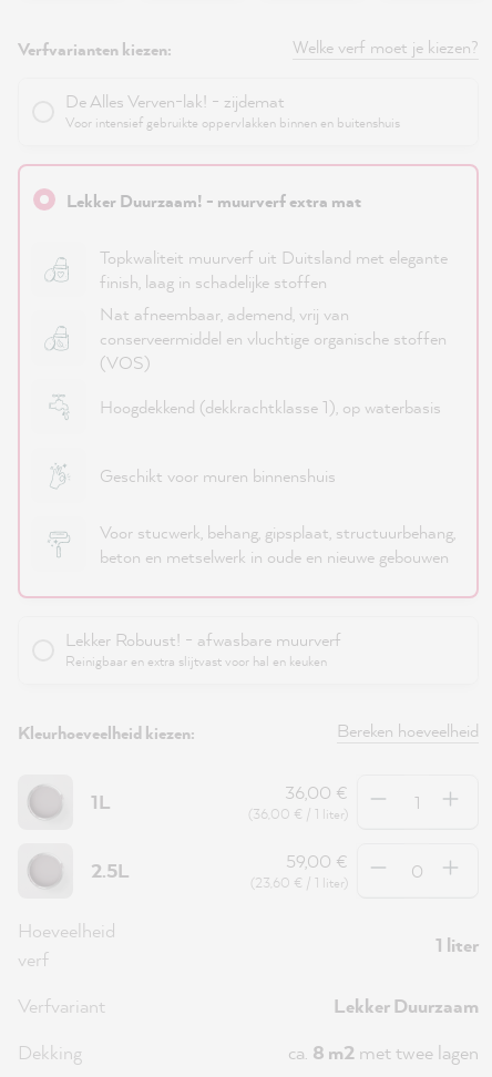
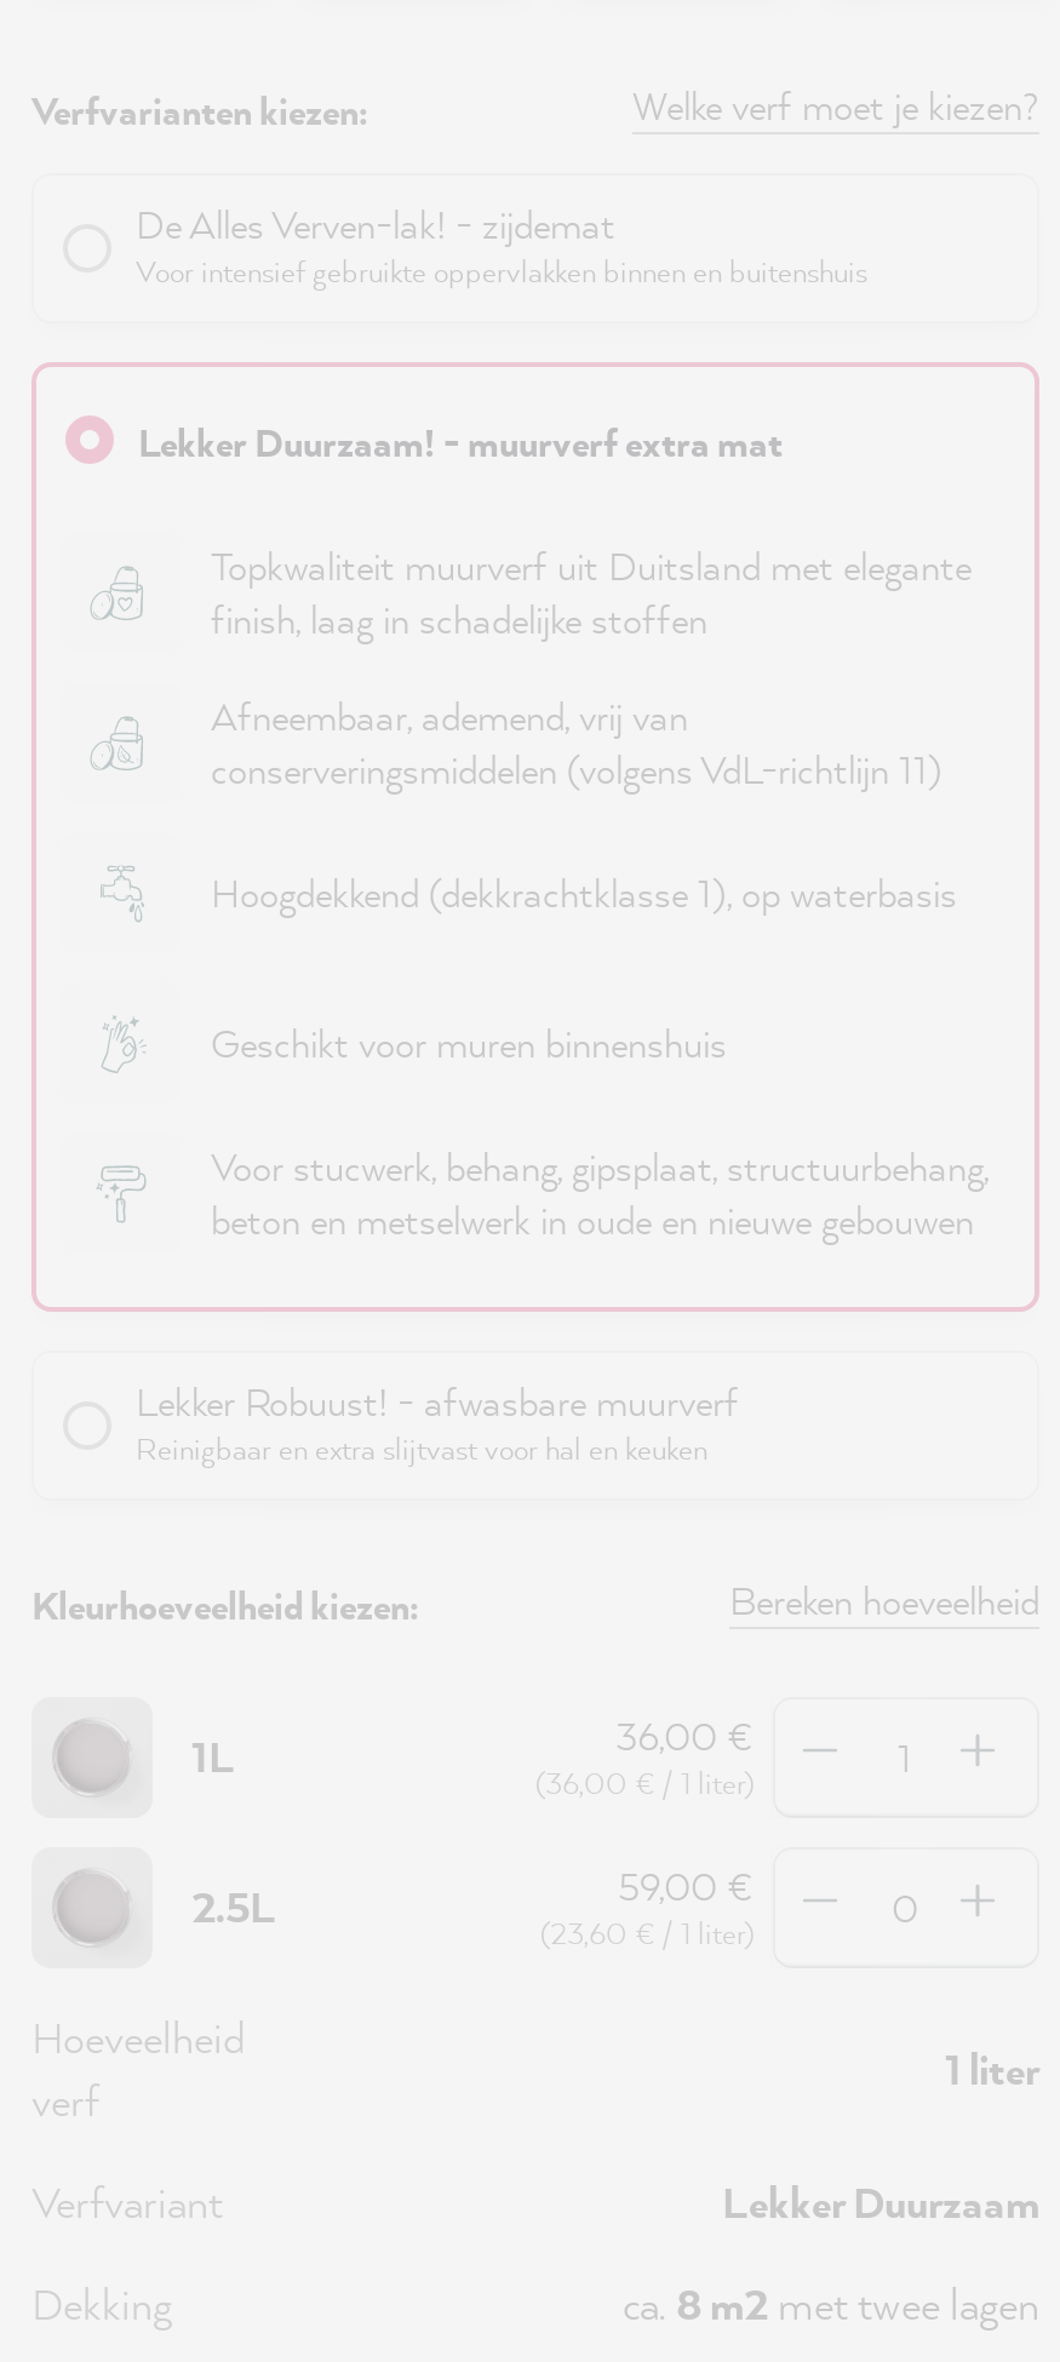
[100,301,447,375] Nat afneembaar, ademend, vrij van | conserveermiddel en vluchtige organische stoffen | (VOS) -> [211,689,942,796] Afneembaar, ademend, vrij van | conserveringsmiddelen (volgens VdL-richtlijn 11)

